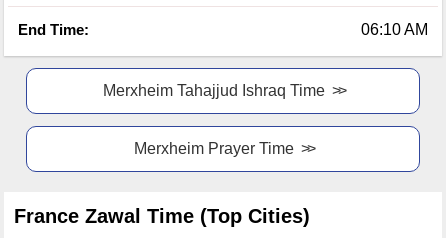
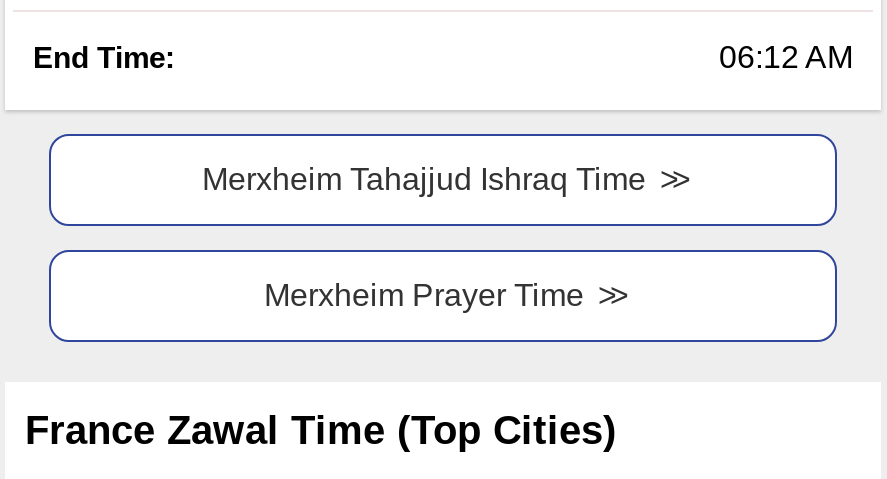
[361,21,428,38] 06:10 AM -> [719,40,853,74] 06:12 AM

